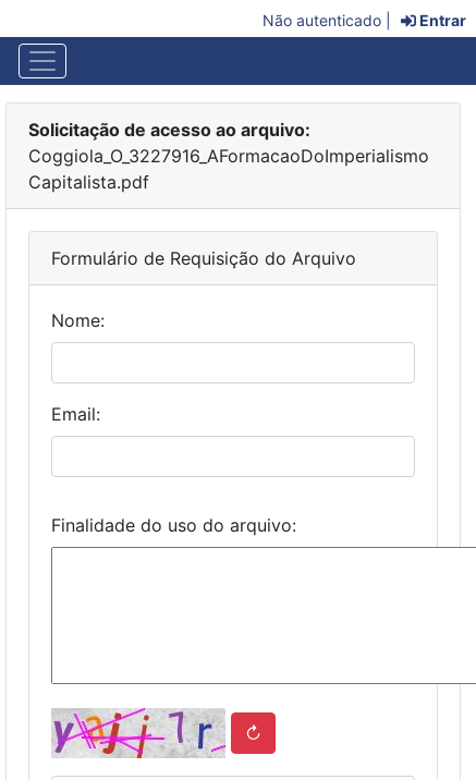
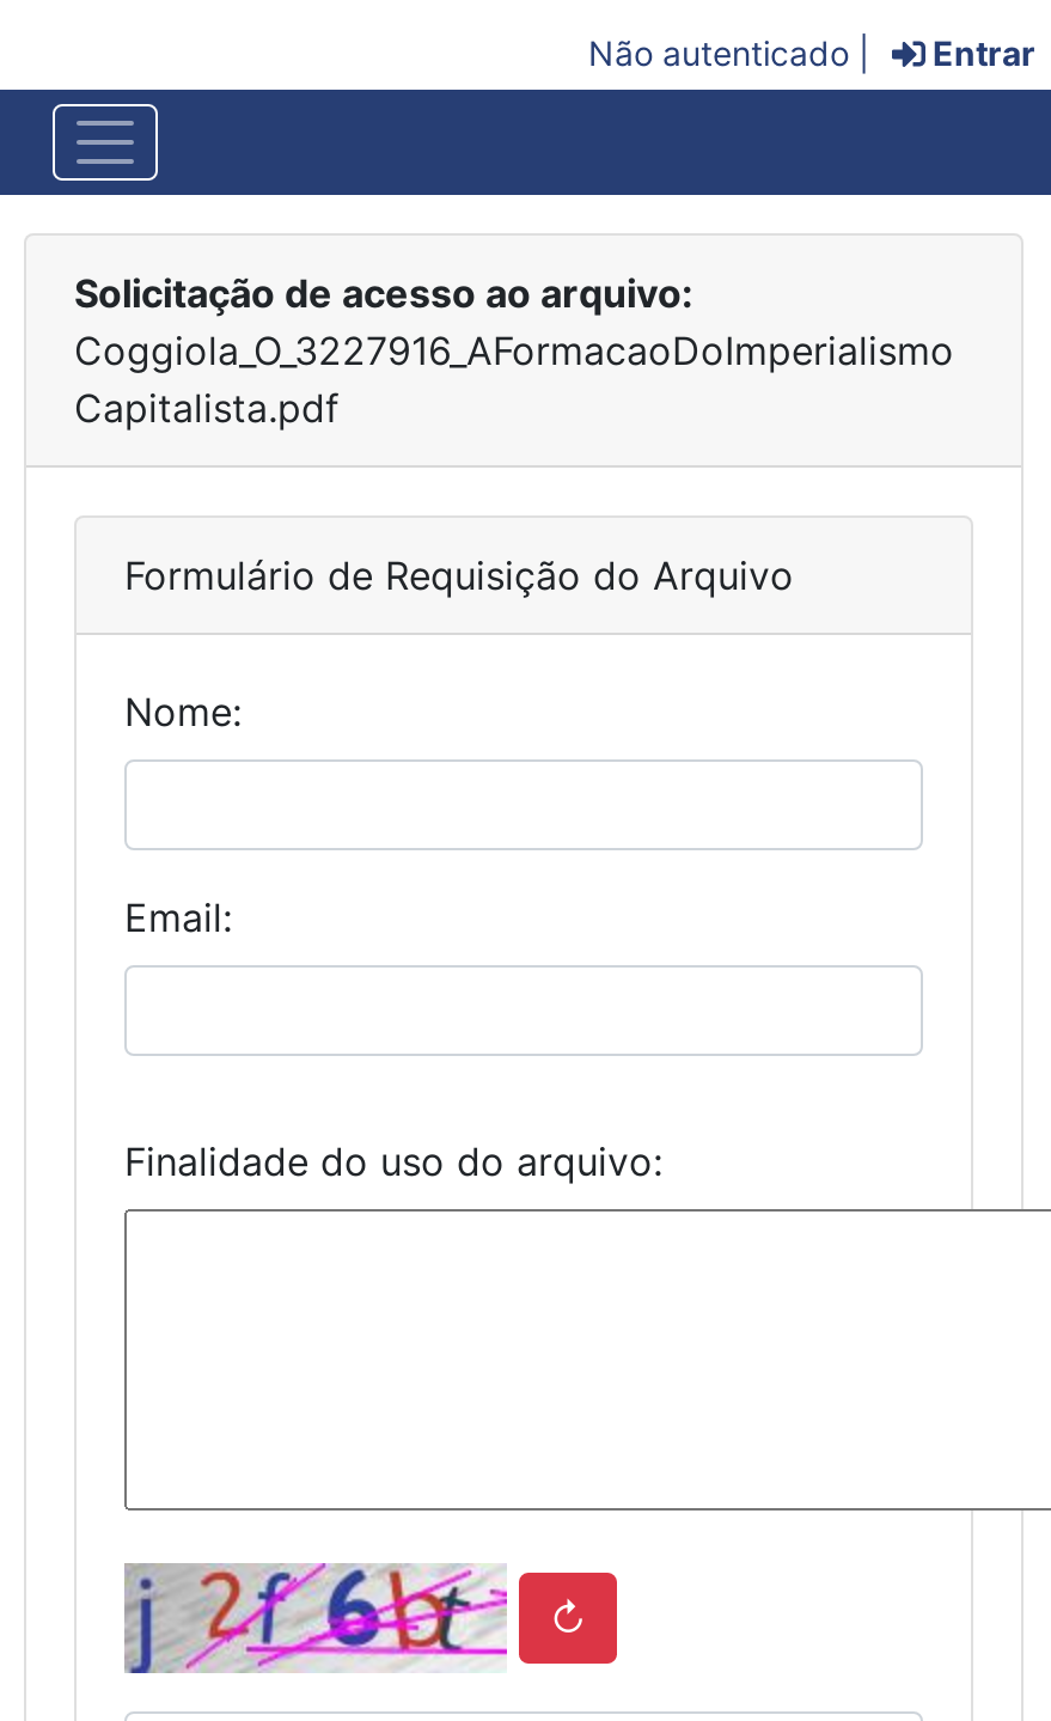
[52,709,225,759] [image] -> [124,1566,507,1676] [image]

